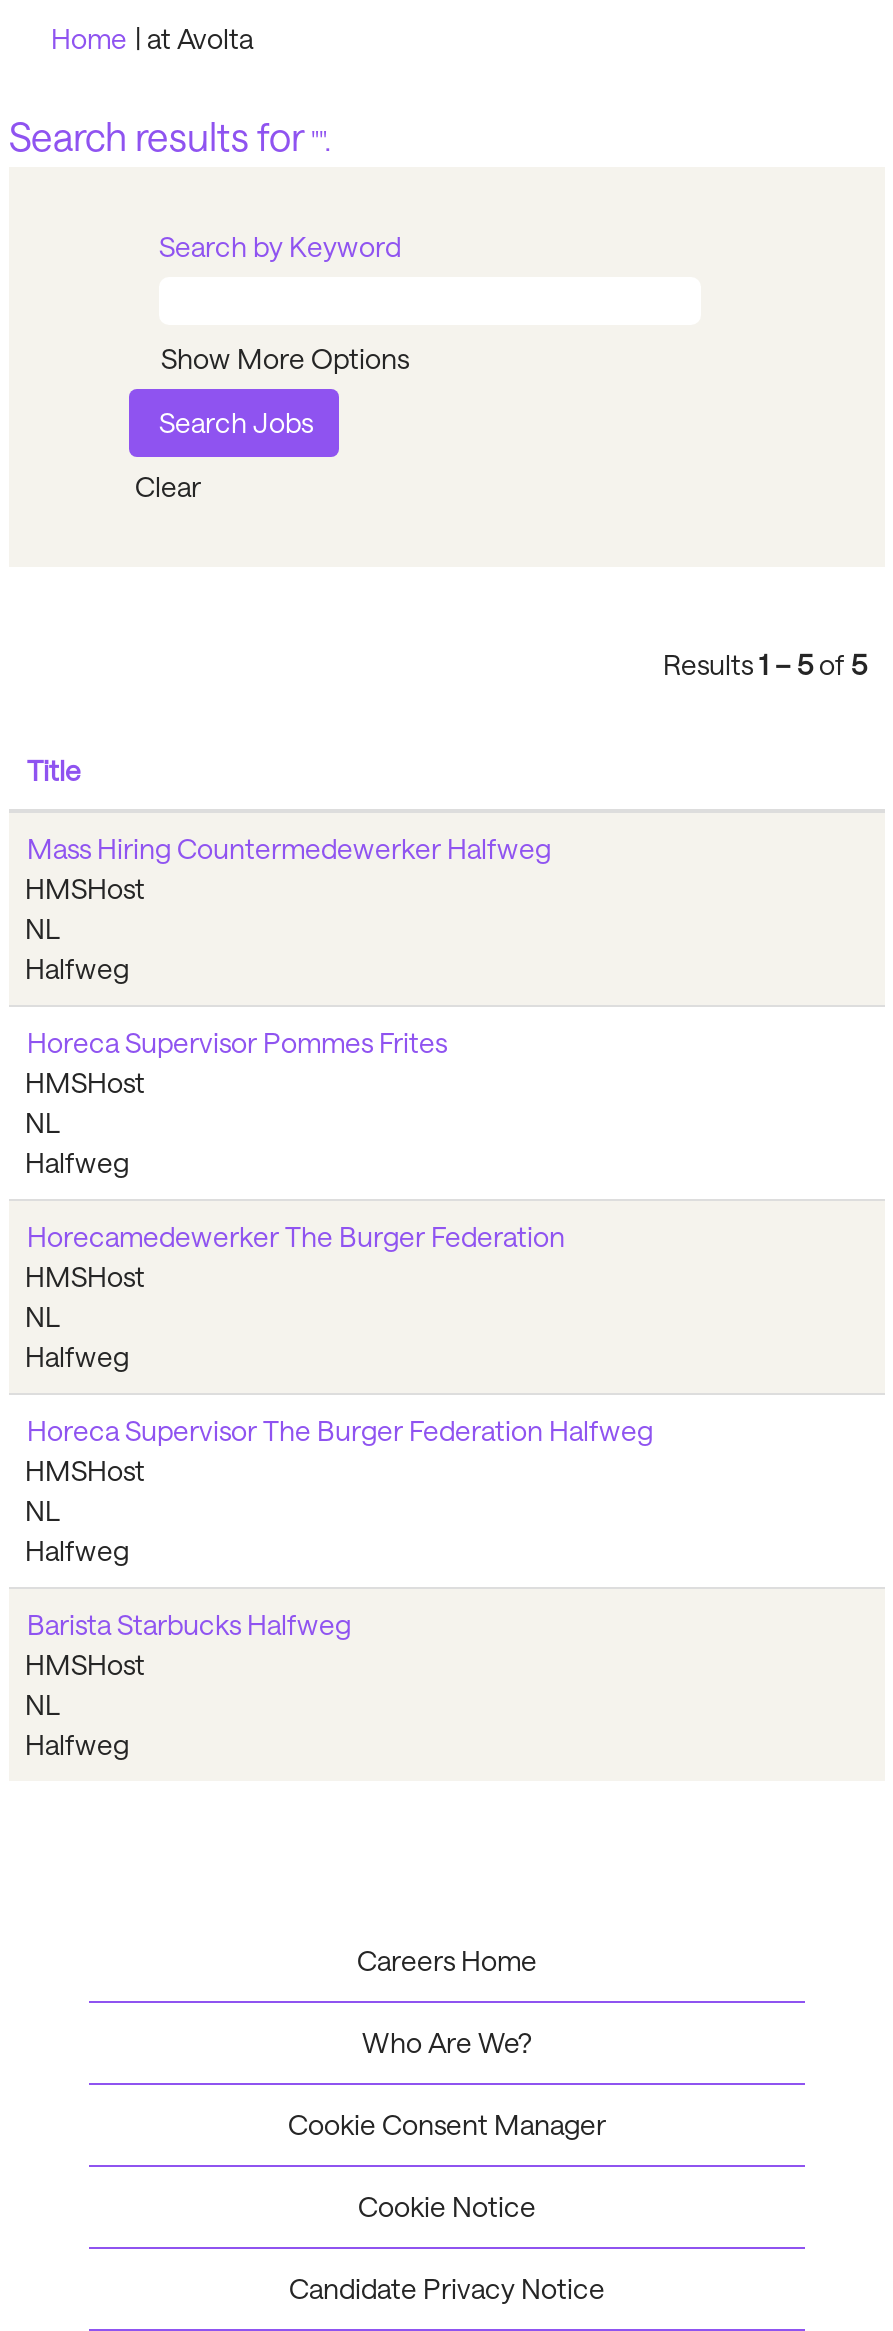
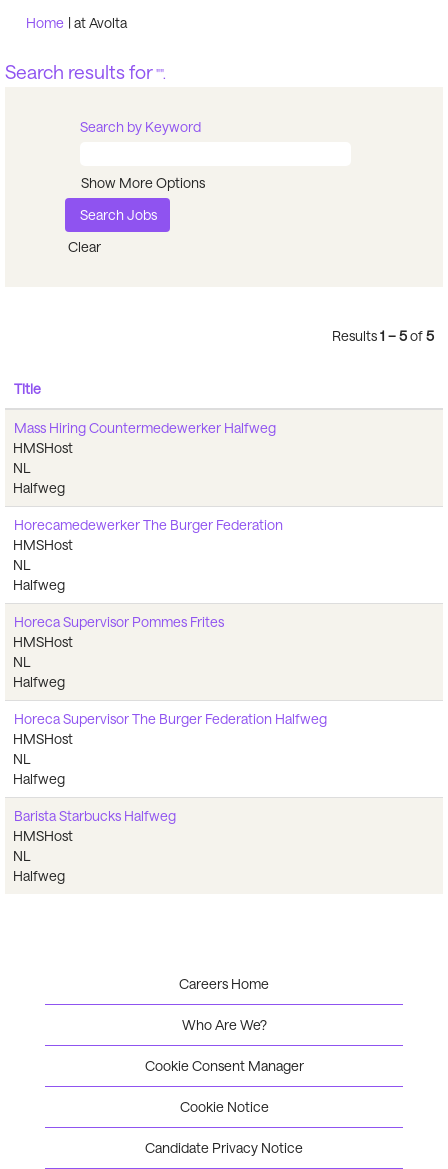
moved [27,1025,447,1059] -> [14,613,224,630]: Horeca Supervisor Pommes Frites
moved [27,1219,565,1253] -> [14,516,283,533]: Horecamedewerker The Burger Federation

